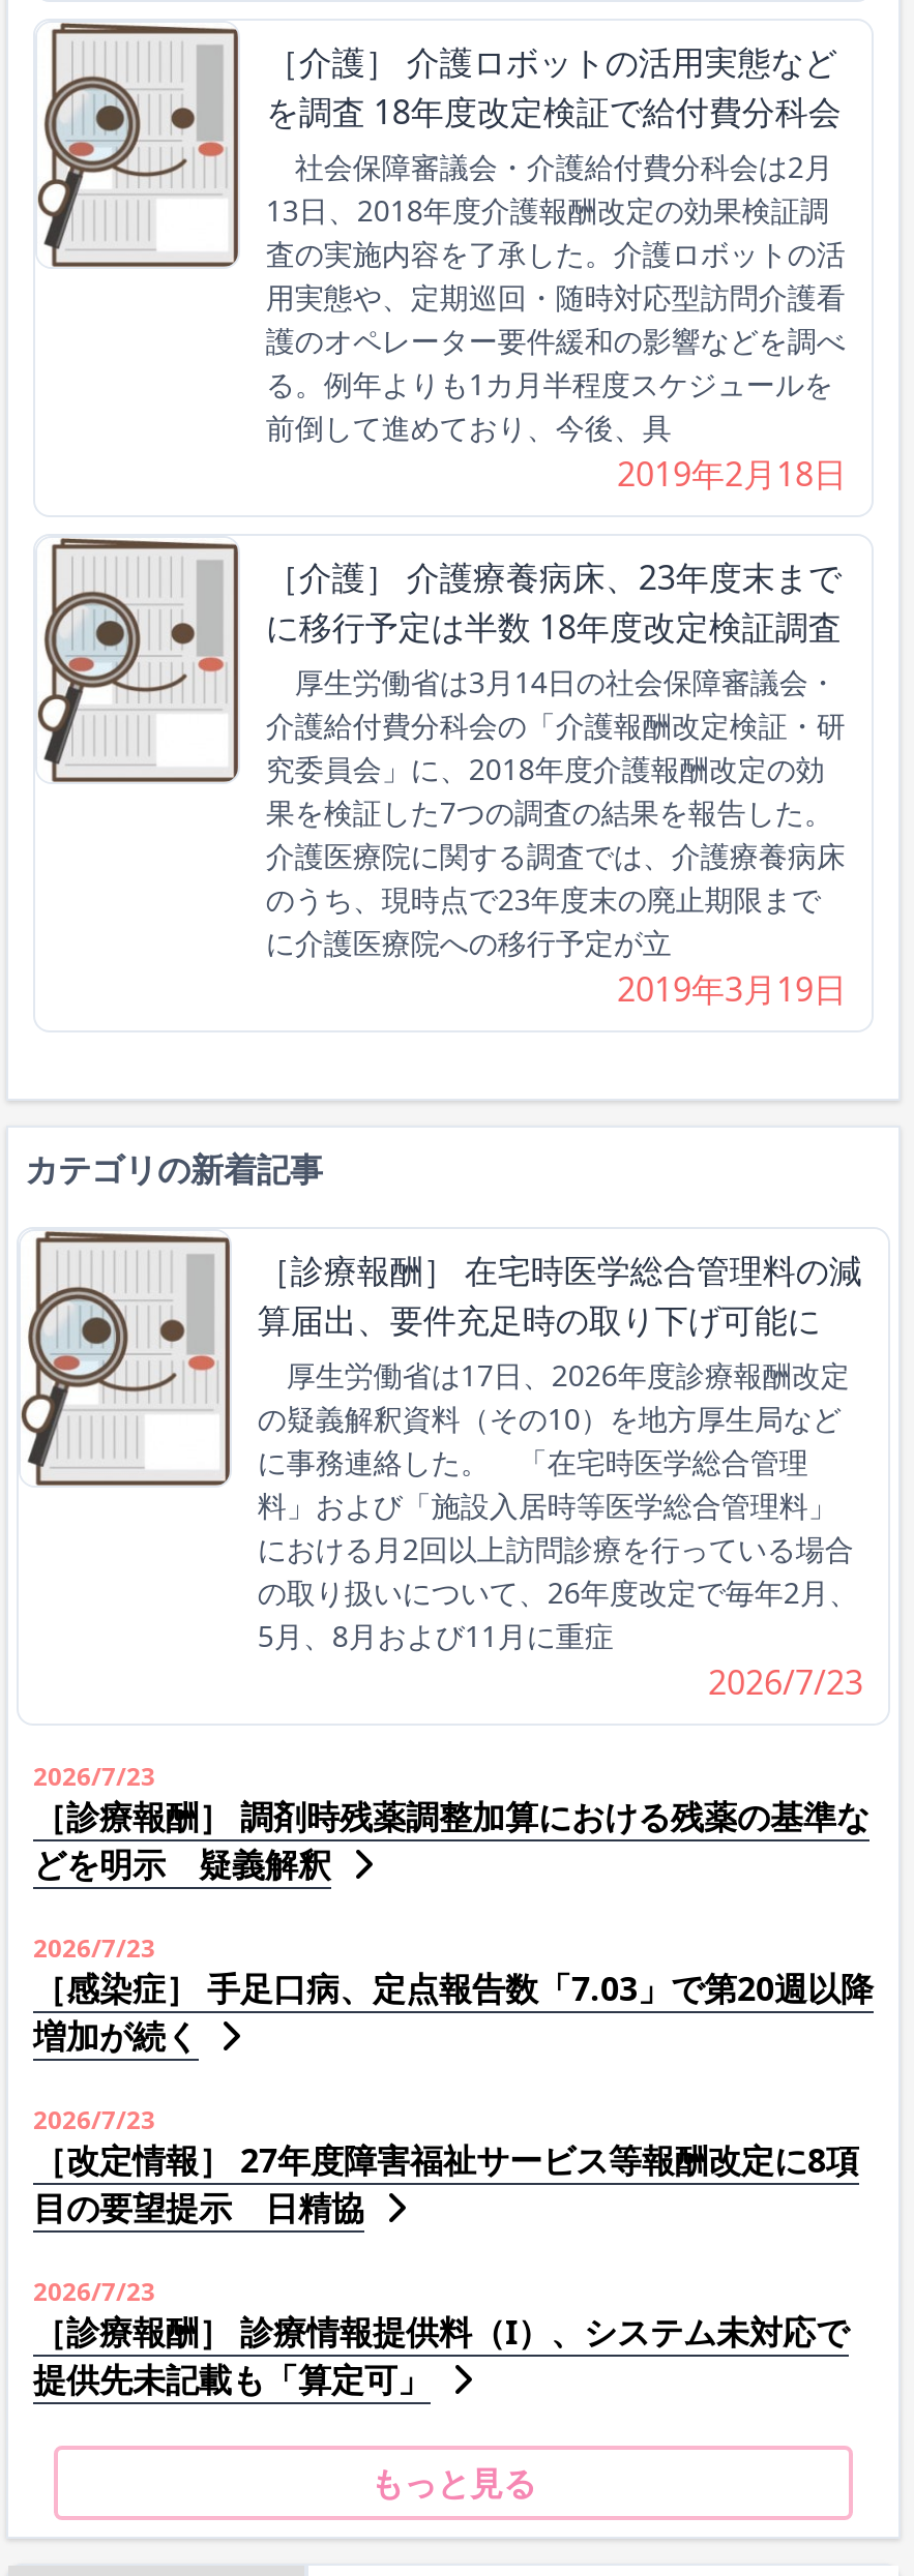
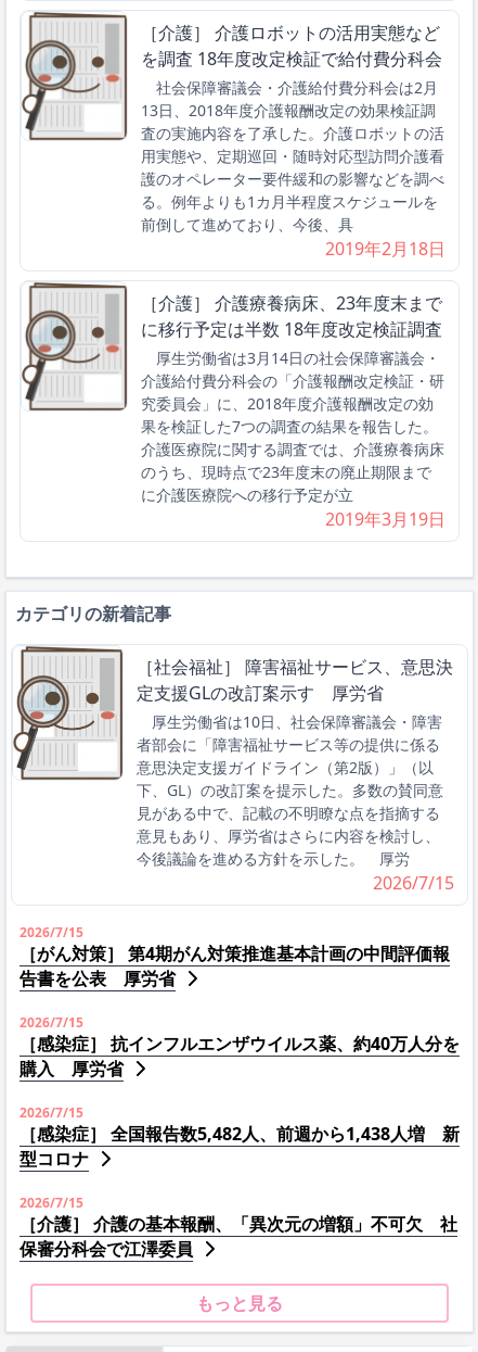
[258,1247,863,1705] ［診療報酬］ 在宅時医学総合管理料の減 | 算届出、要件充足時の取り下げ可能に | 厚生労働省は17日、2026年度診療報酬改定 | の疑義解釈資料（その10）を地方厚生局など | に事務連絡した。 「在宅時医学総合管理 | 料」および「施設入居時等医学総合管理料」 | における月2回以上訪問診療を行っている場合 | の取り扱いについて、26年度改定で毎年2月、 | 5月、8月および11月に重症 | 2026/7/23 -> [137,655,454,895] ［社会福祉］ 障害福祉サービス、意思決 | 定支援GLの改訂案示す 厚労省 | 厚生労働省は10日、社会保障審議会・障害 | 者部会に「障害福祉サービス等の提供に係る | 意思決定支援ガイドライン（第2版）」（以 | 下、GL）の改訂案を提示した。多数の賛同意 | 見がある中で、記載の不明瞭な点を指摘する | 意見もあり、厚労省はさらに内容を検討し、 | 今後議論を進める方針を示した。 厚労 | 2026/7/15
[33,1758,869,1887] 2026/7/23 | ［診療報酬］ 調剤時残薬調整加算における残薬の基準な | どを明示 疑義解釈 -> [20,923,450,990] 2026/7/15 | ［がん対策］ 第4期がん対策推進基本計画の中間評価報 | 告書を公表 厚労省
[33,1930,874,2058] 2026/7/23 | ［感染症］ 手足口病、定点報告数「7.03」で第20週以降 | 増加が続く -> [20,1013,460,1080] 2026/7/15 | ［感染症］ 抗インフルエンザウイルス薬、約40万人分を | 購入 厚労省
[33,2102,859,2230] 2026/7/23 | ［改定情報］ 27年度障害福祉サービス等報酬改定に8項 | 目の要望提示 日精協 -> [20,1103,460,1170] 2026/7/15 | ［感染症］ 全国報告数5,482人、前週から1,438人増 新 | 型コロナ
[33,2274,849,2402] 2026/7/23 | ［診療報酬］ 診療情報提供料（I）、システム未対応で | 提供先未記載も「算定可」 -> [20,1193,457,1261] 2026/7/15 | ［介護］ 介護の基本報酬、「異次元の増額」不可欠 社 | 保審分科会で江澤委員

